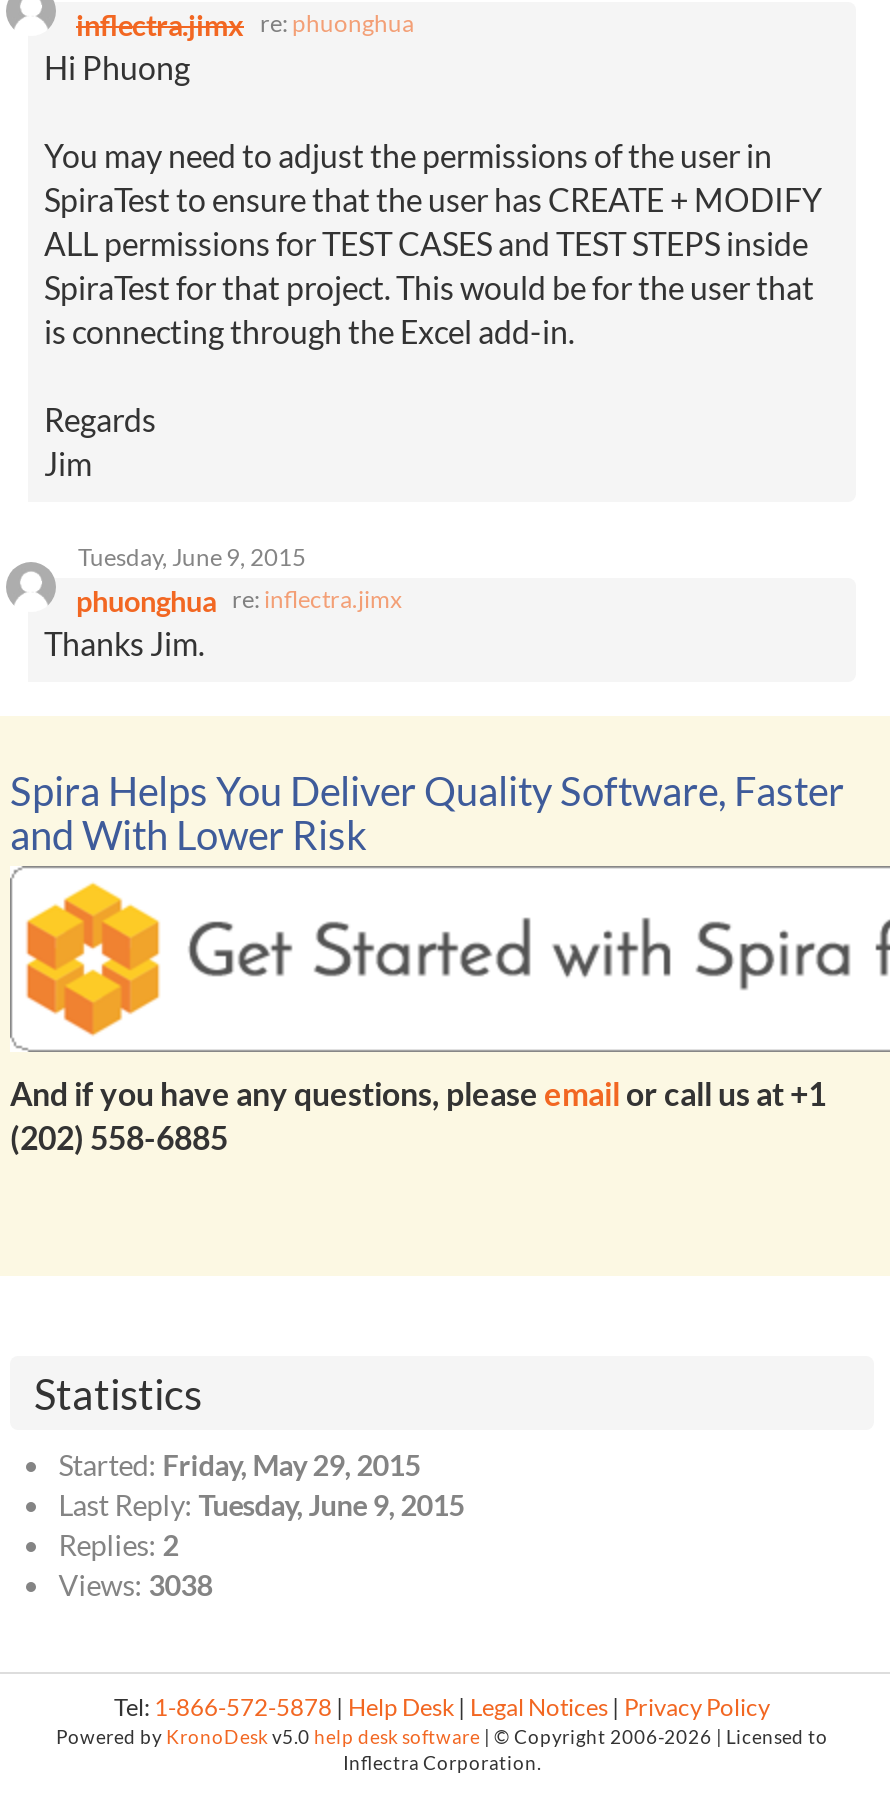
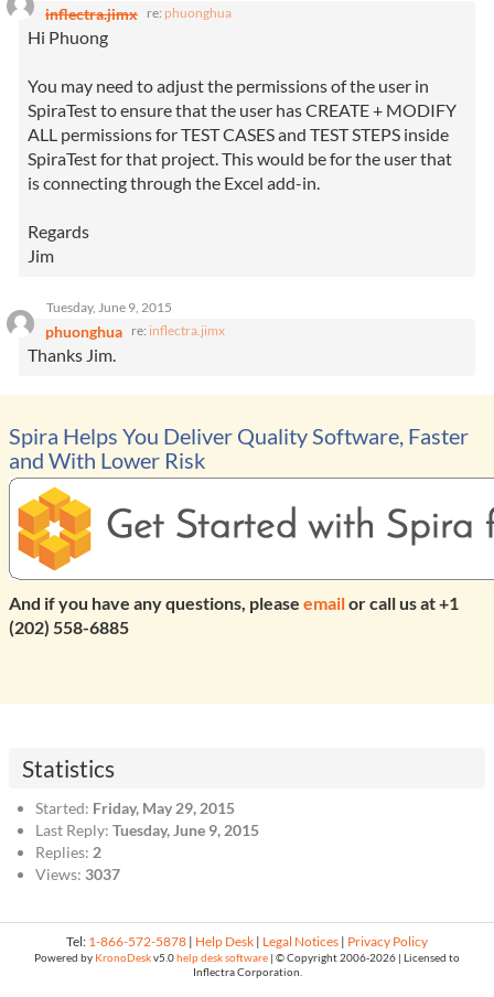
[58,1568,212,1602] Views: 3038 -> [36,865,120,883] Views: 3037

